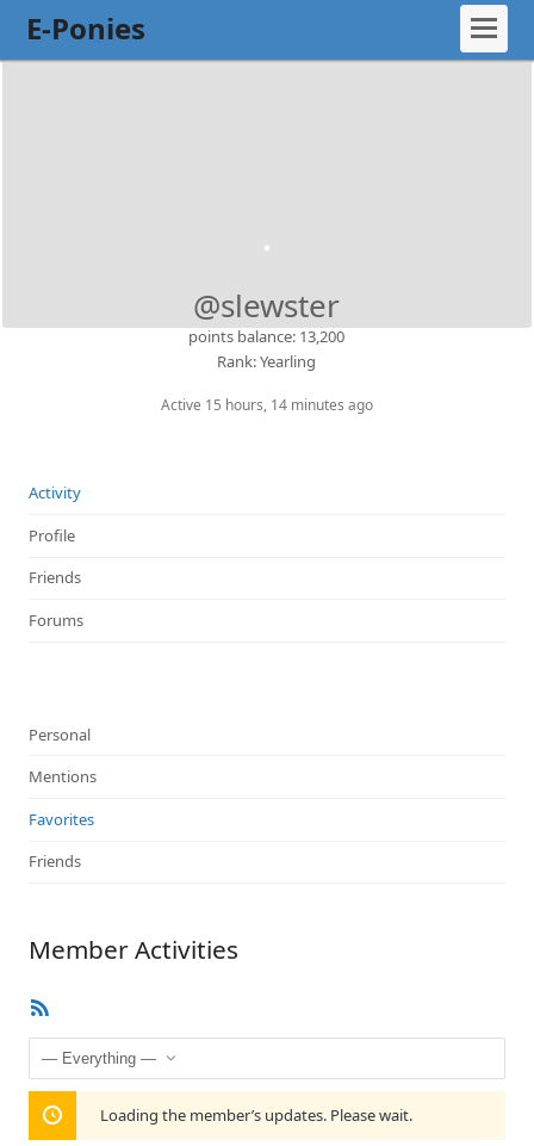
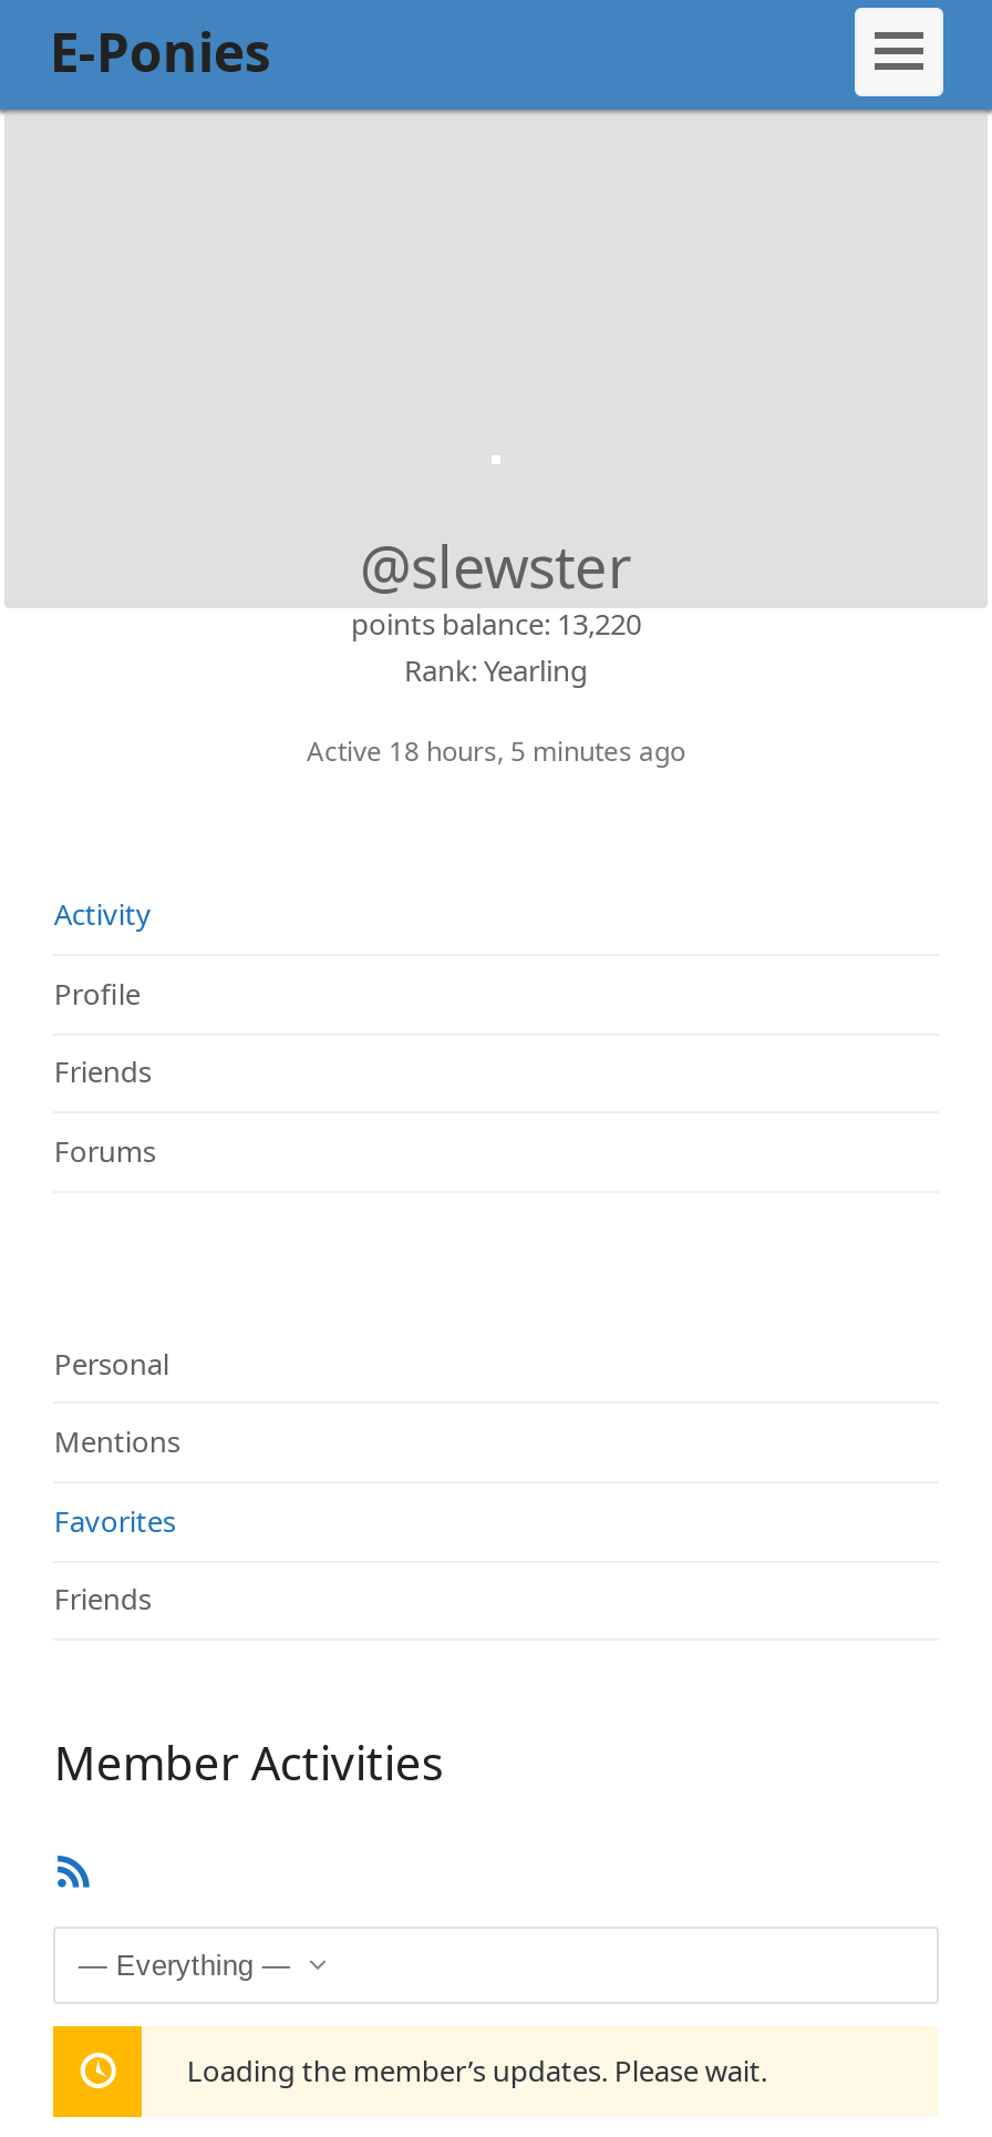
[189,326,345,347] points balance: 13,200 -> [351,604,641,644] points balance: 13,220
[161,395,373,415] Active 15 hours, 14 minutes ago -> [307,732,685,770] Active 18 hours, 5 minutes ago

